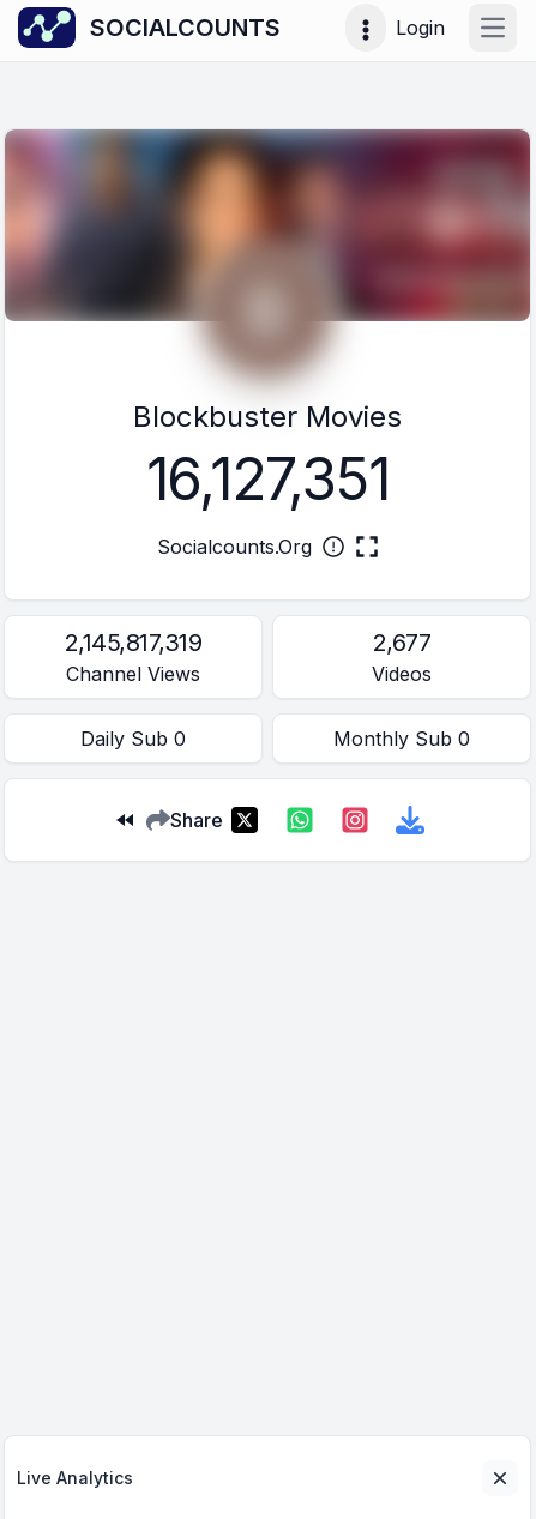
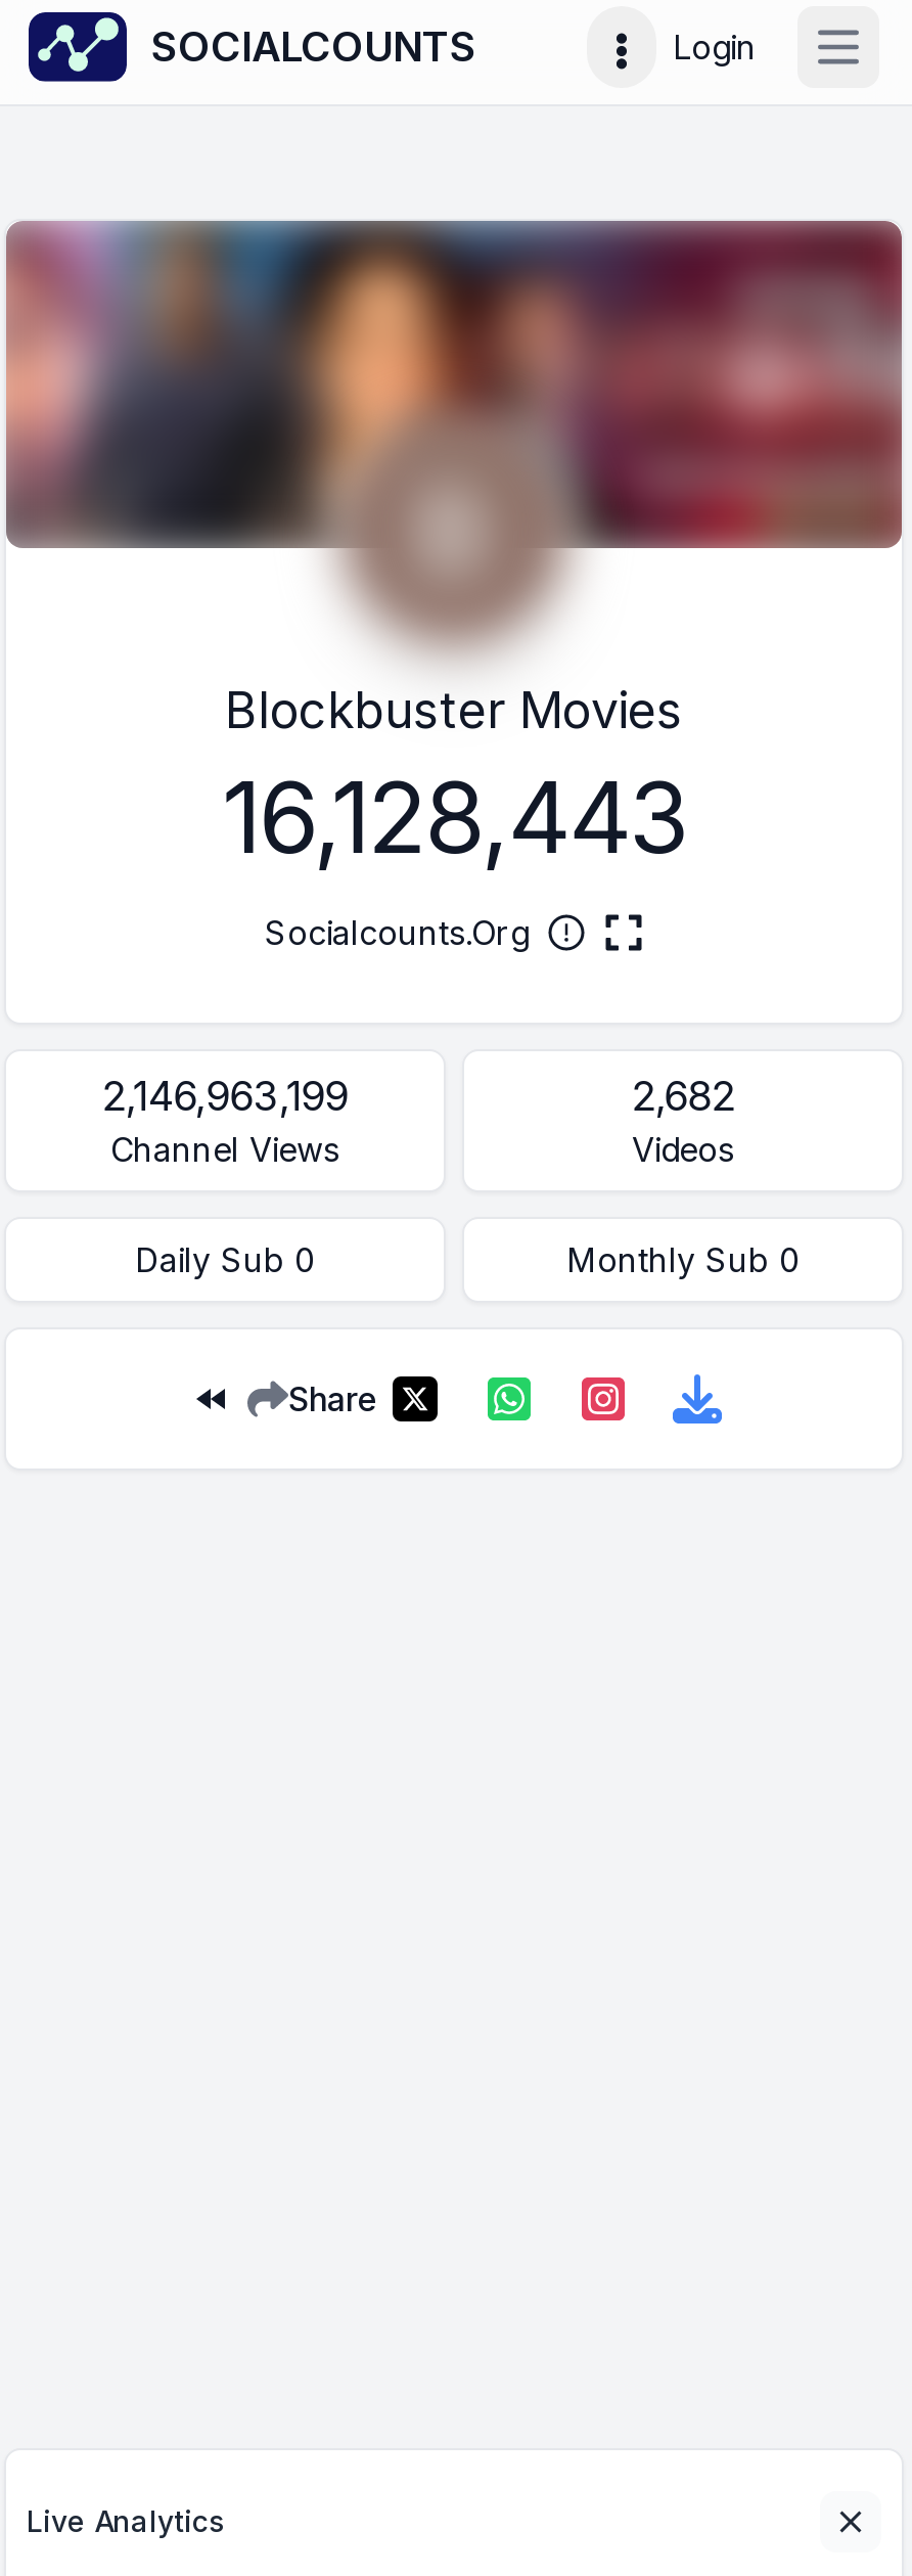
[146,444,389,514] 16,127,351 -> [222,757,686,877] 16,128,443
[65,628,202,657] 2,145,817,319 -> [102,1072,348,1121] 2,146,963,199
[373,628,431,657] 2,677 -> [631,1072,735,1121] 2,682

